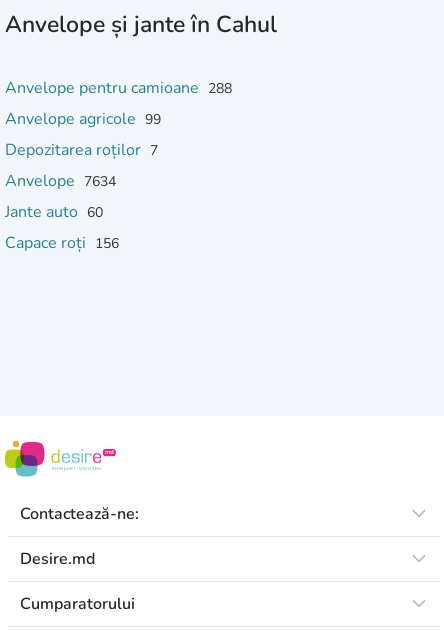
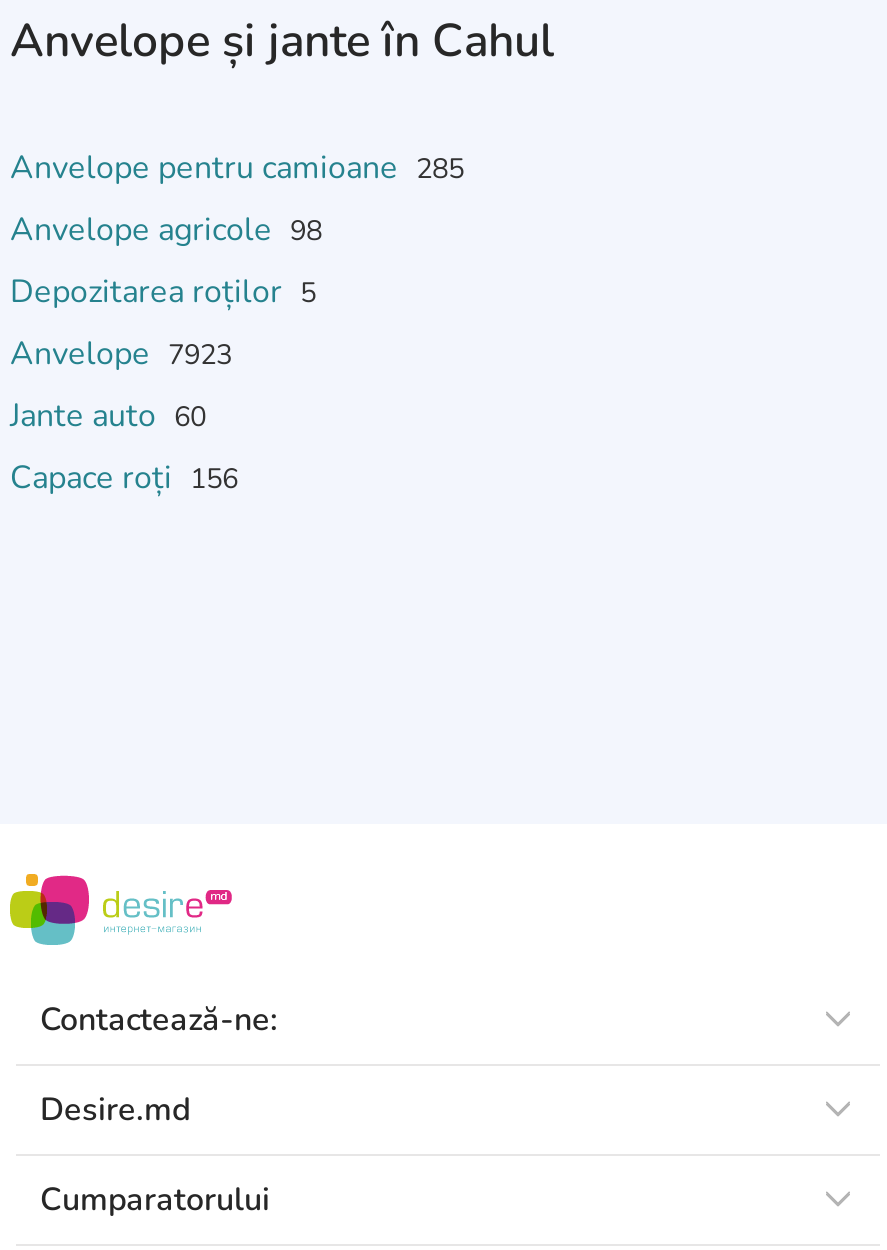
[5,77,232,99] Anvelope pentru camioane 288 -> [10,146,464,190] Anvelope pentru camioane 285
[5,108,161,130] Anvelope agricole 99 -> [10,208,322,252] Anvelope agricole 98
[5,139,158,161] Depozitarea roților 7 -> [10,270,316,314] Depozitarea roților 5
[5,170,116,192] Anvelope 7634 -> [10,332,232,376] Anvelope 7923

